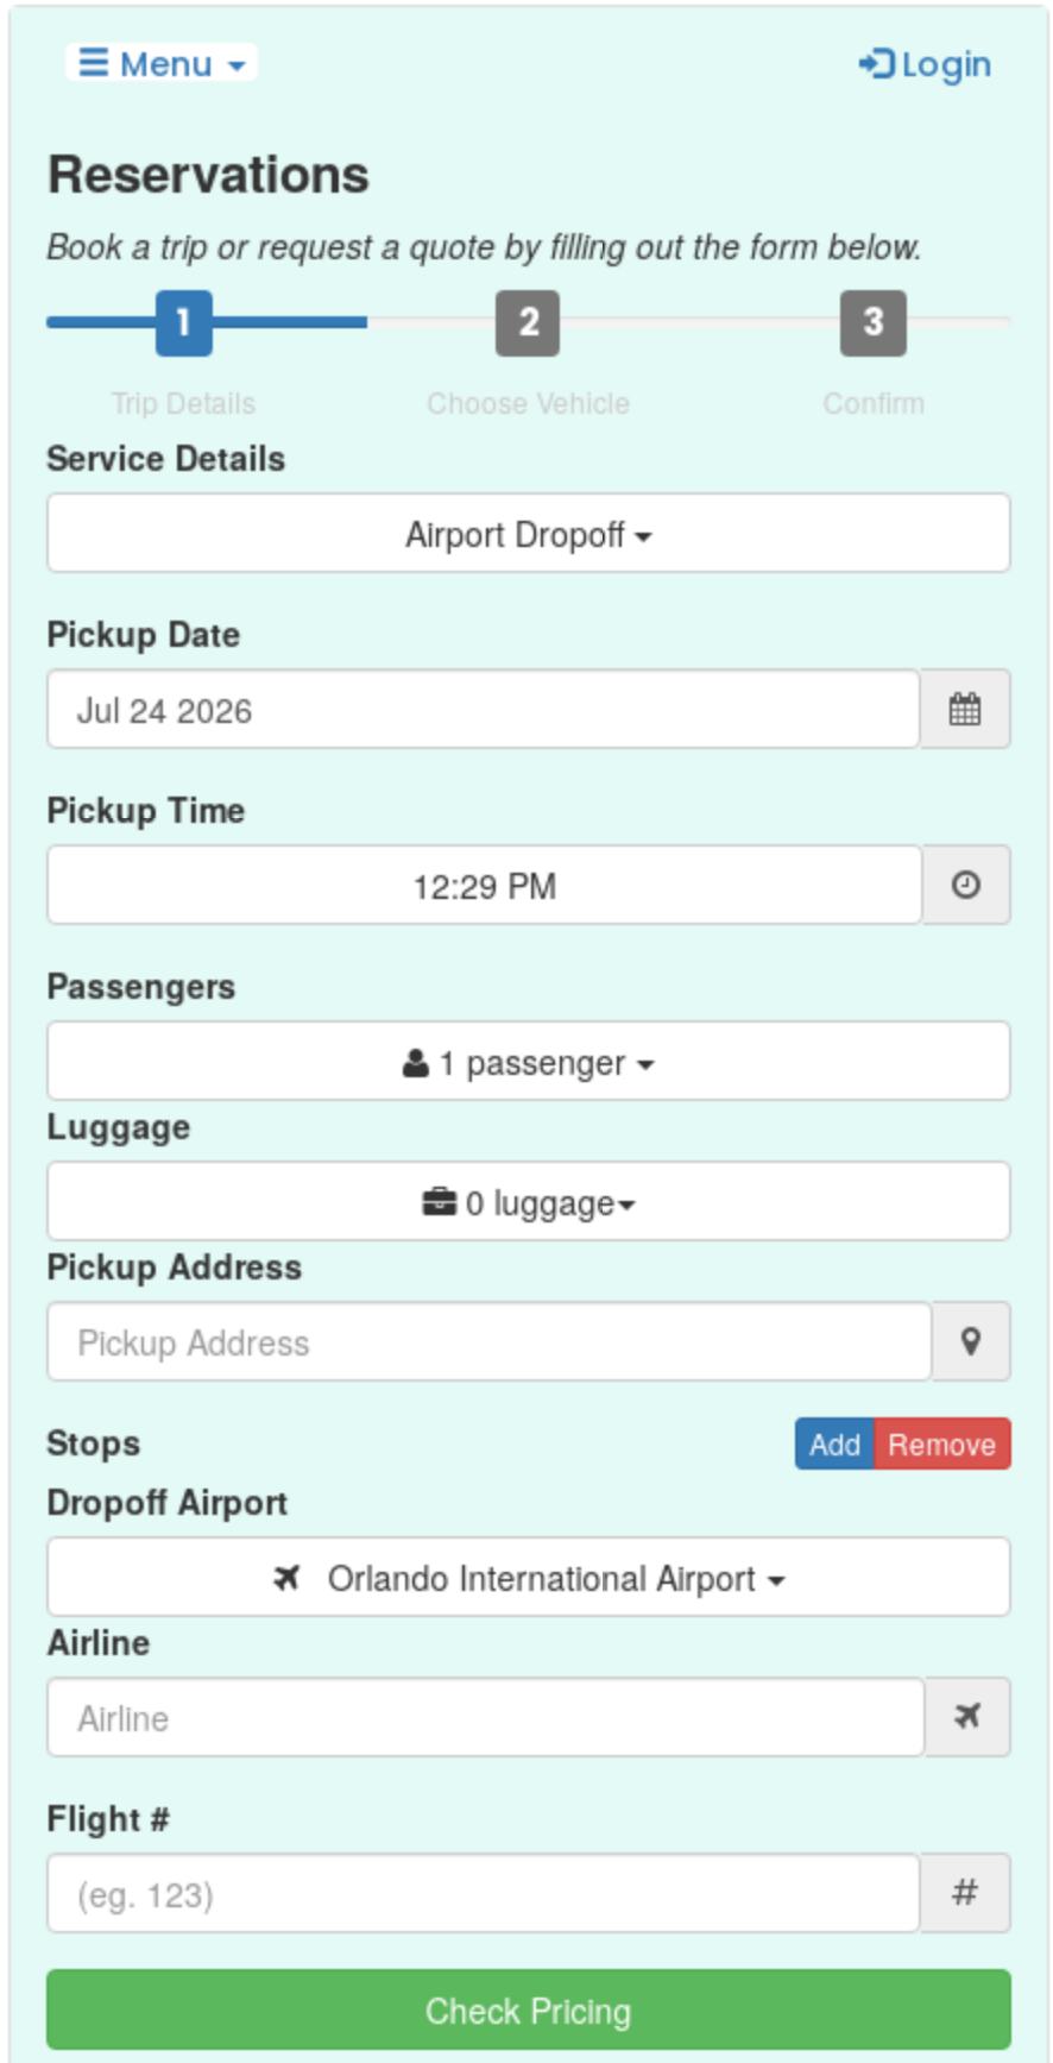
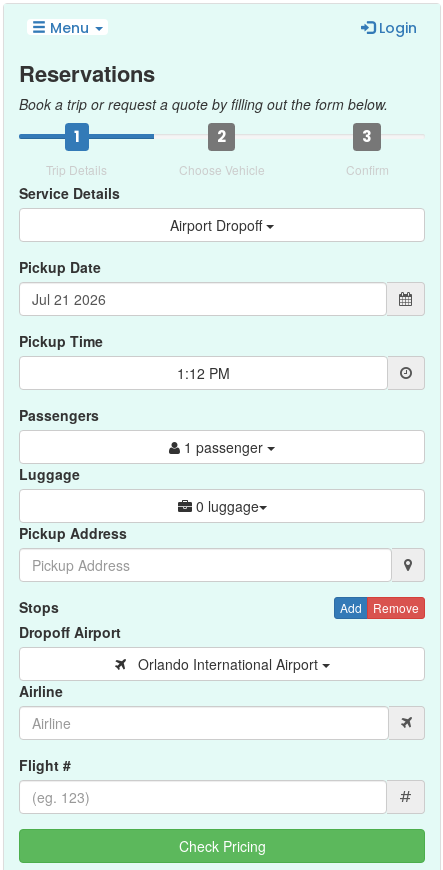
[412,860,557,908] 12:29 PM -> [177,363,230,383] 1:12 PM

